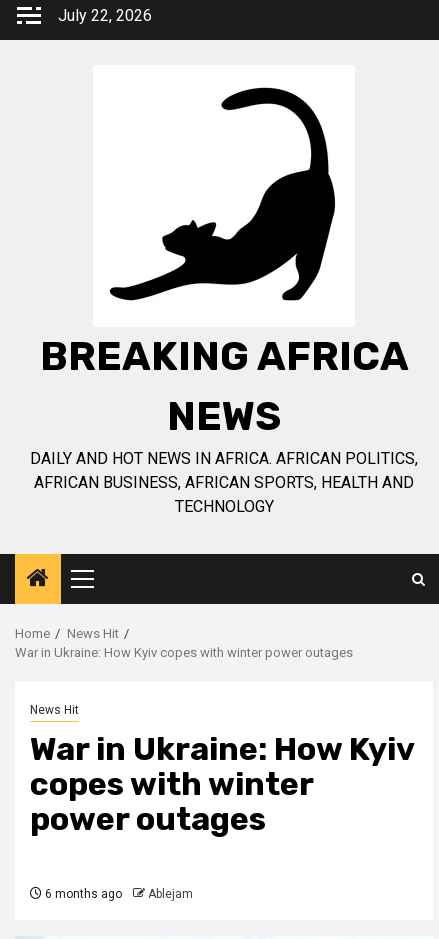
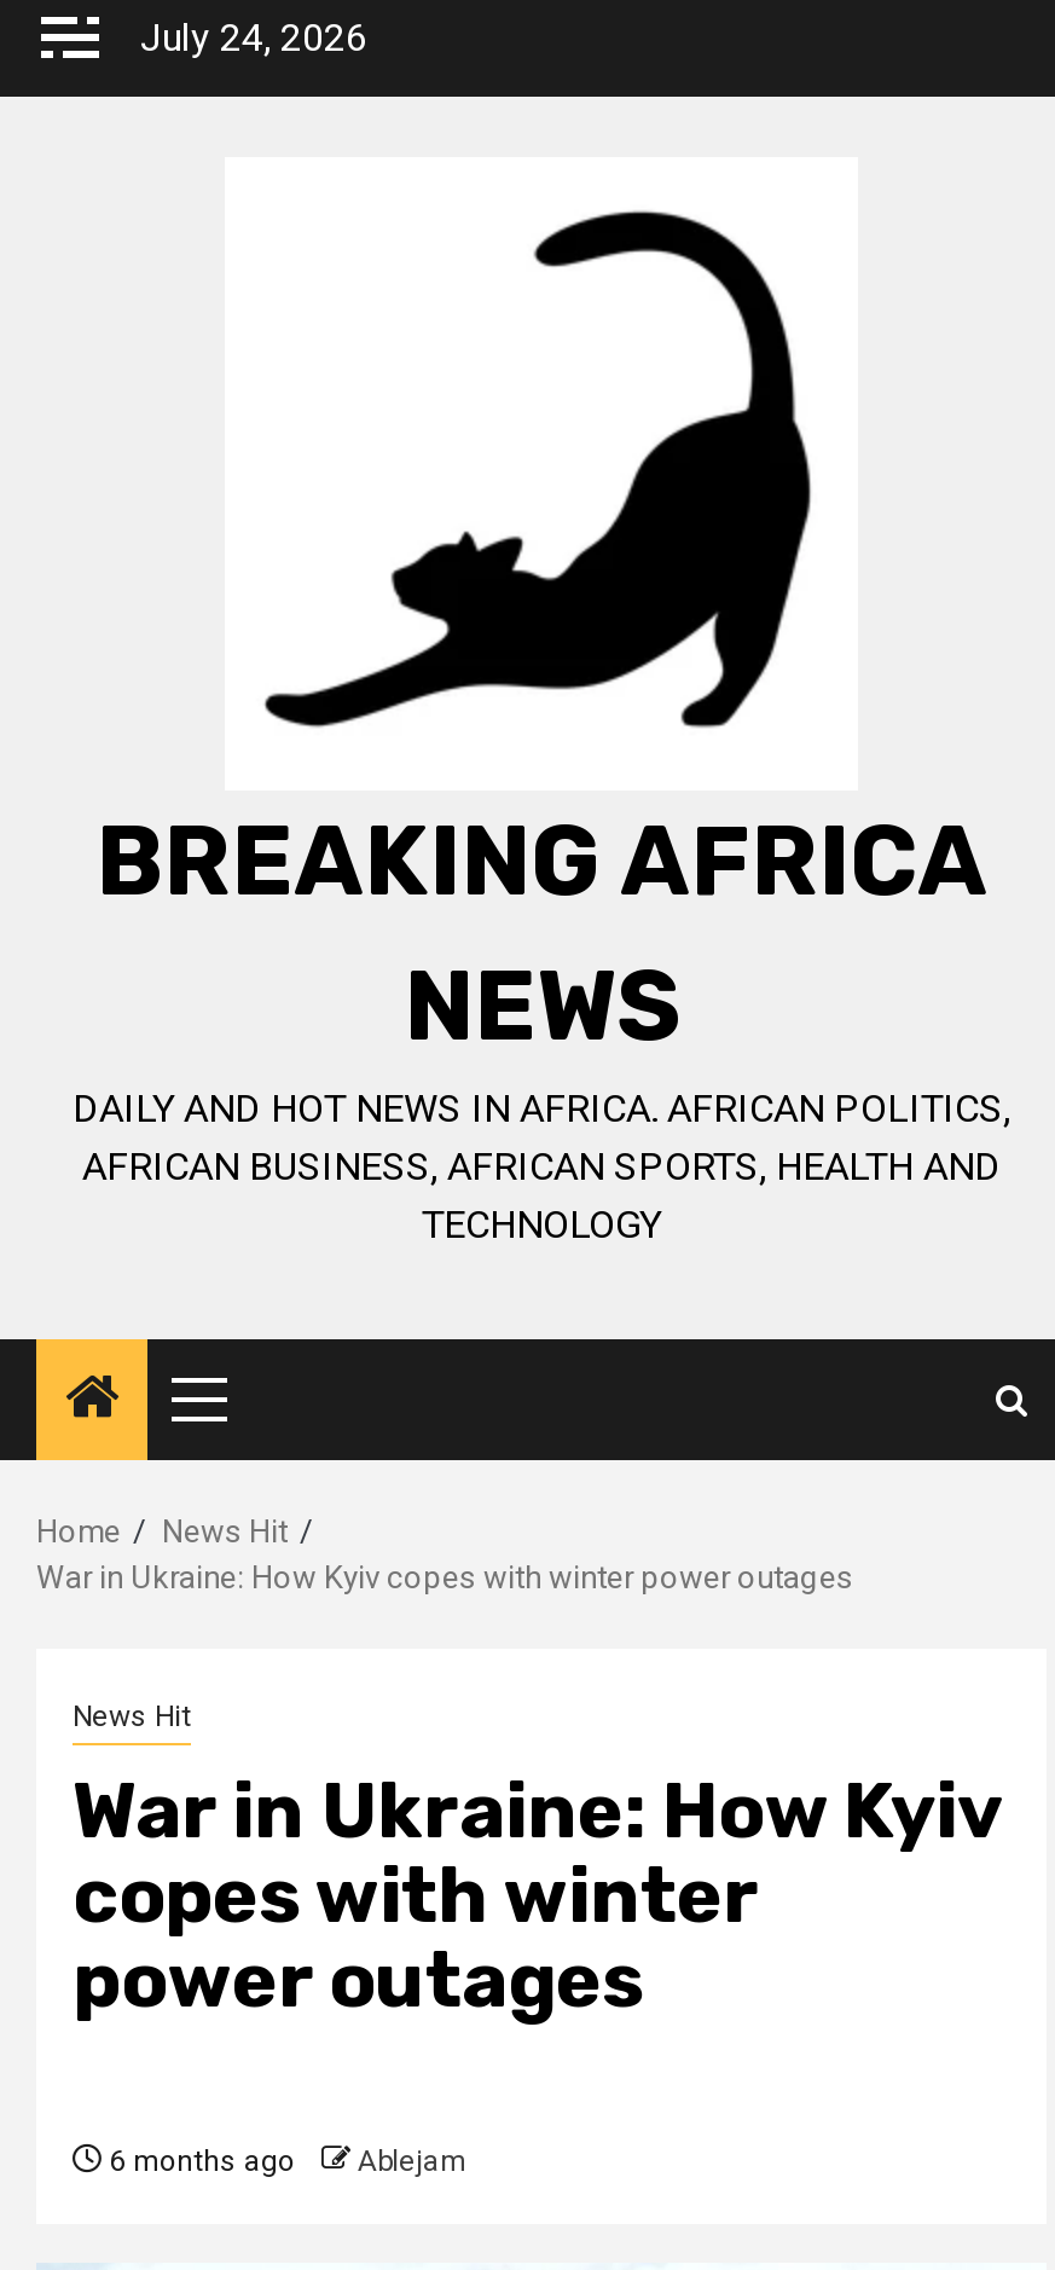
[58,6,152,25] July 22, 2026 -> [140,15,367,60] July 24, 2026

